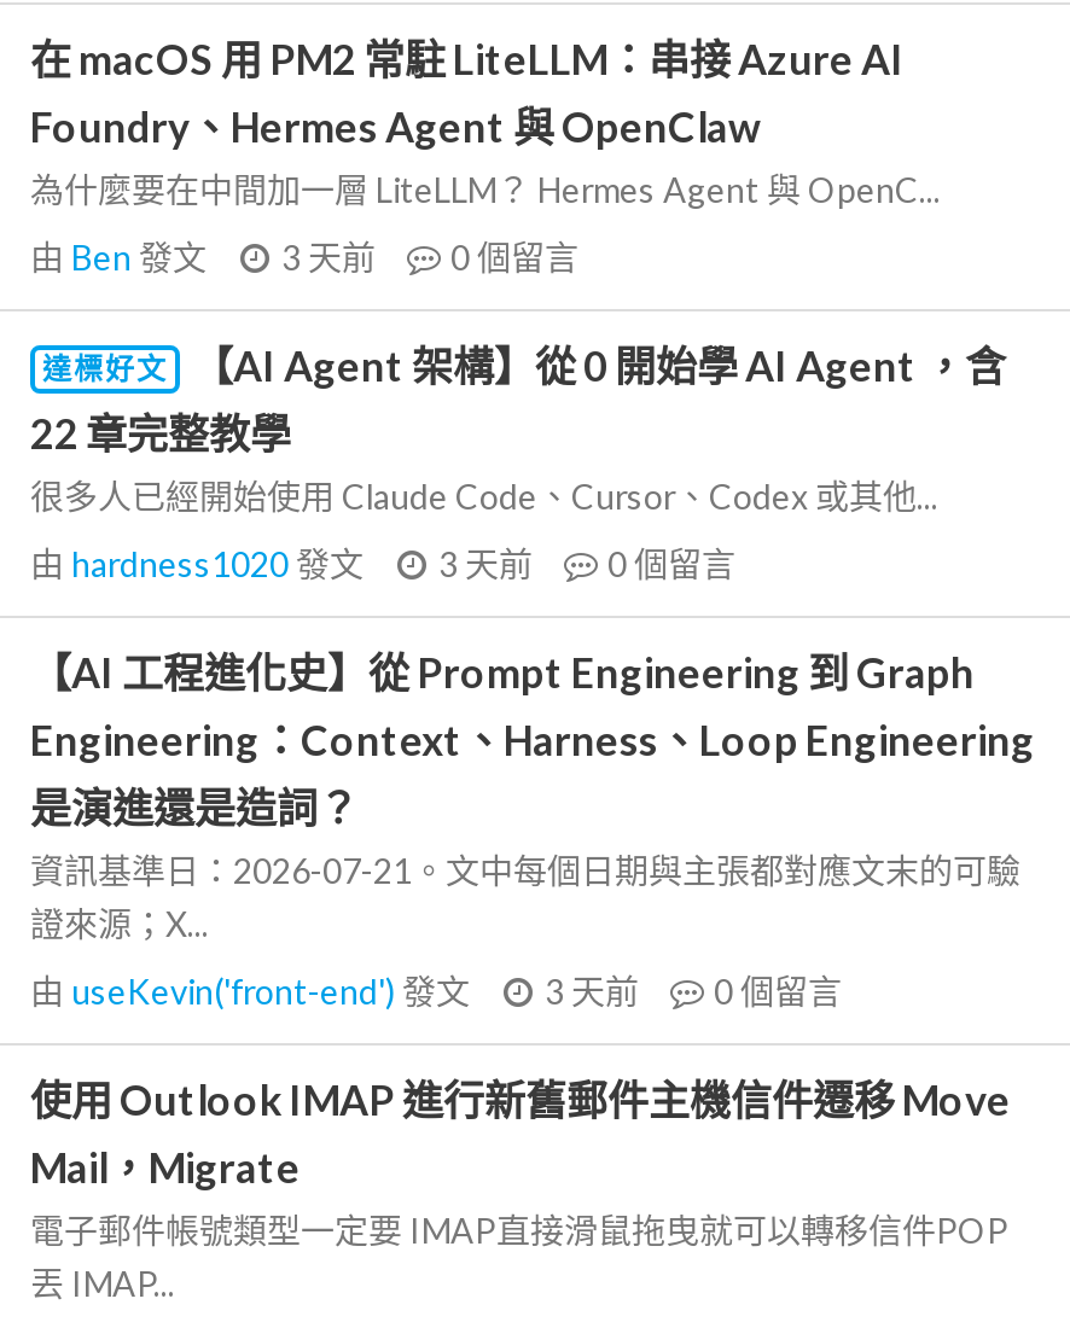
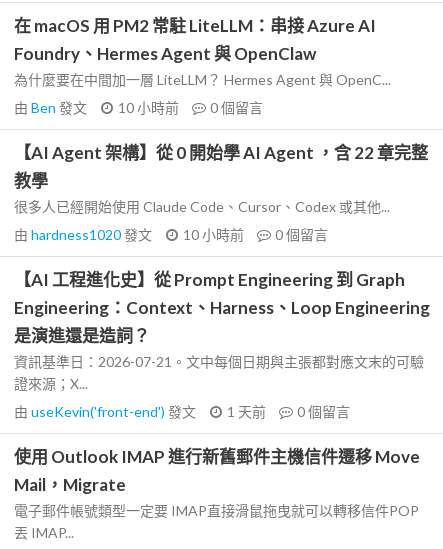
[30,237,578,278] 由Ben發文 3 天前 0個留言 -> [14,99,263,116] 由Ben發文 10 小時前 0個留言
[30,340,1006,459] 達標好文 | 【AI Agent 架構】從 0 開始學 AI Agent ，含 | 22 章完整教學 -> [14,142,428,191] 【AI Agent 架構】從 0 開始學 AI Agent ，含 22 章完整 | 教學
[30,543,735,584] 由hardness1020發文 3 天前 0個留言 -> [14,226,328,243] 由hardness1020發文 10 小時前 0個留言
[30,971,842,1012] 由useKevin('front-end')發文 3 天前 0個留言 -> [14,403,350,420] 由useKevin('front-end')發文 1 天前 0個留言

